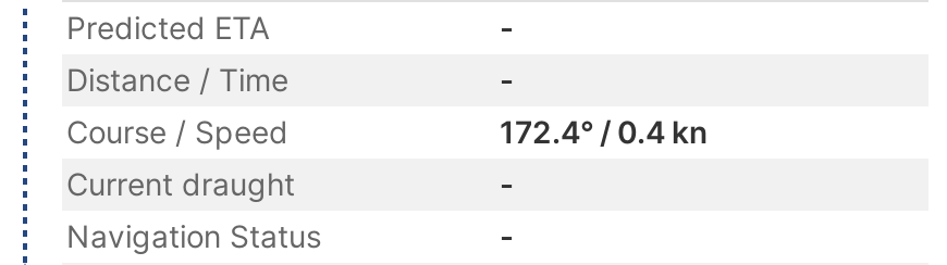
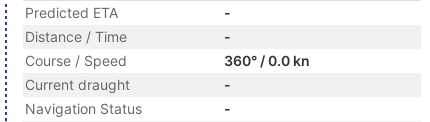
[500,113,709,150] 172.4° / 0.4 kn -> [224,52,310,69] 360° / 0.0 kn

